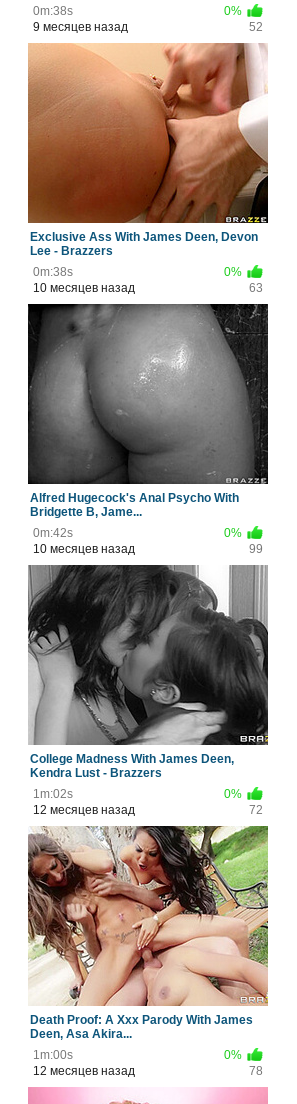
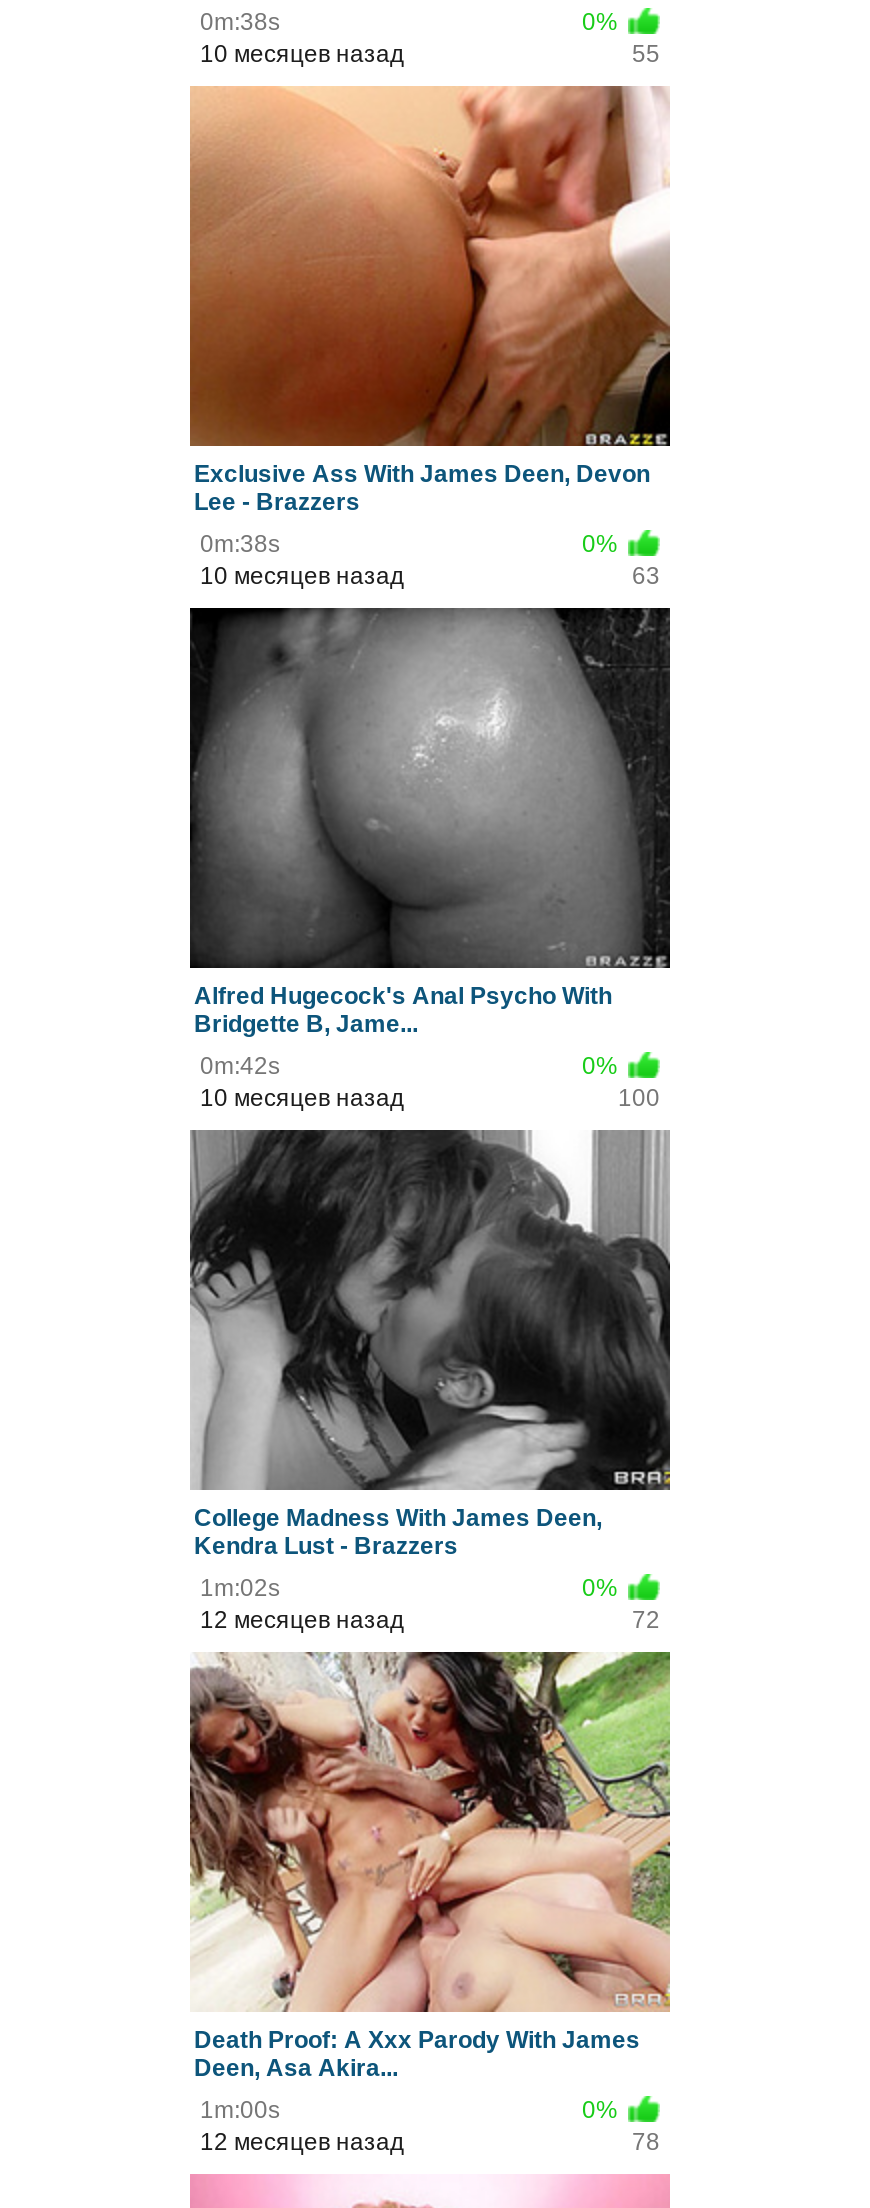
[33,20,128,34] 9 месяцев назад -> [200,40,404,68] 10 месяцев назад
[249,20,263,34] 52 -> [632,40,660,68] 55
[249,542,263,556] 99 -> [618,1084,660,1112] 100

